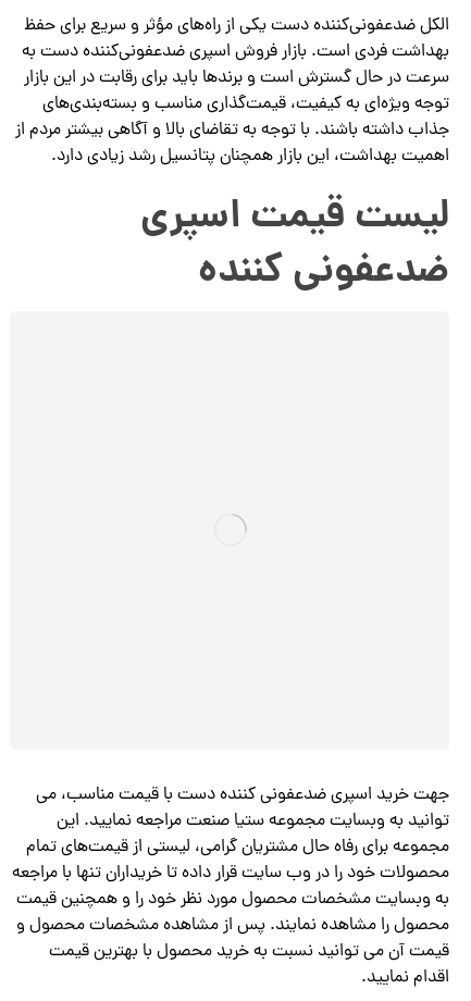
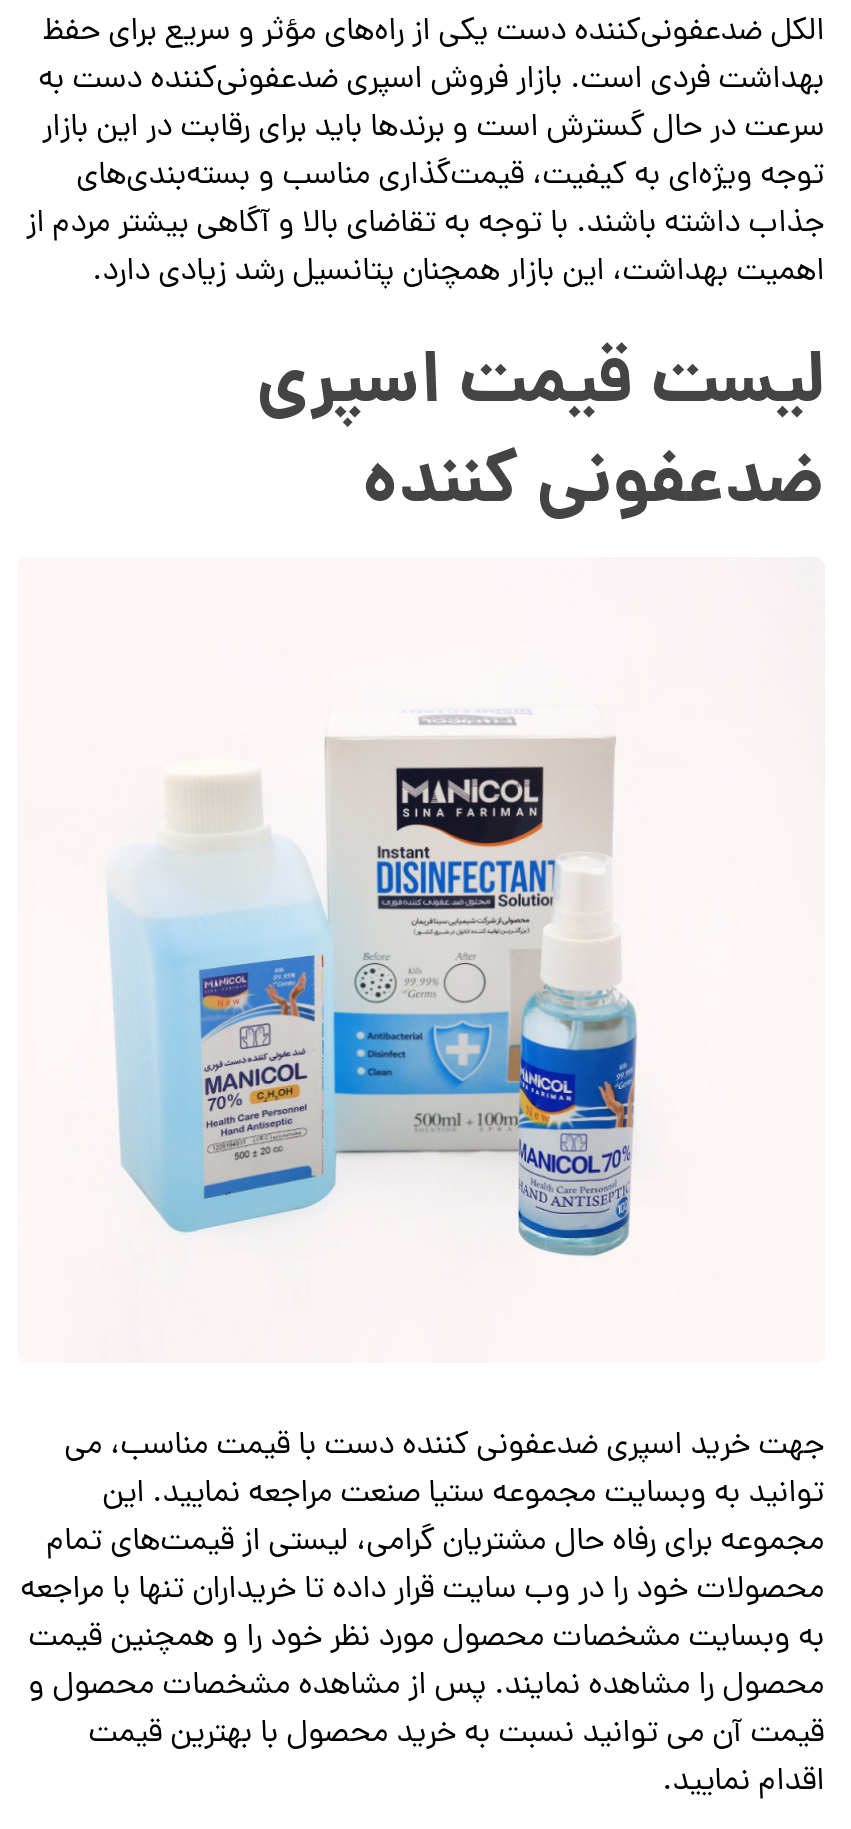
none -> [109,715,637,1257] [image]

